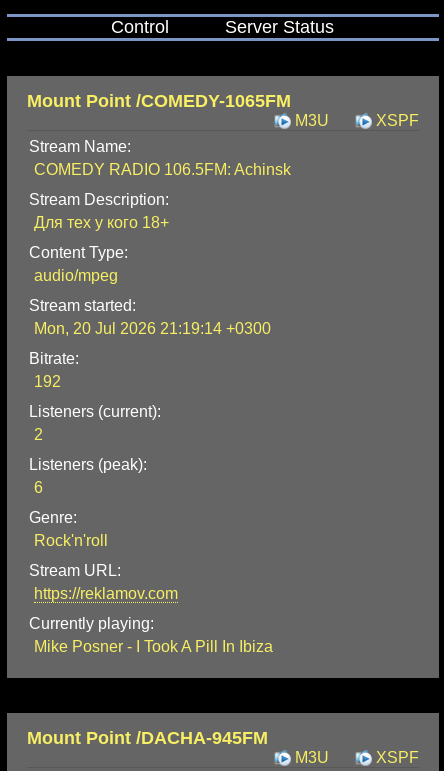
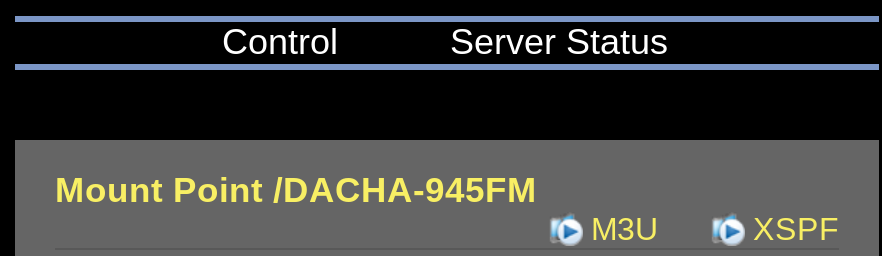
[27,91,419,655] Mount Point /COMEDY-1065FM | M3U | XSPF | Stream Name: | COMEDY RADIO 106.5FM: Achinsk | Stream Description: | Для тех у кого 18+ | Content Type: | audio/mpeg | Stream started: | Mon, 20 Jul 2026 21:19:14 +0300 | Bitrate: | 192 | Listeners (current): | 2 | Listeners (peak): | 6 | Genre: | Rock'n'roll | Stream URL: | https://reklamov.com | Currently playing: | Mike Posner - I Took A Pill In Ibiza -> none

